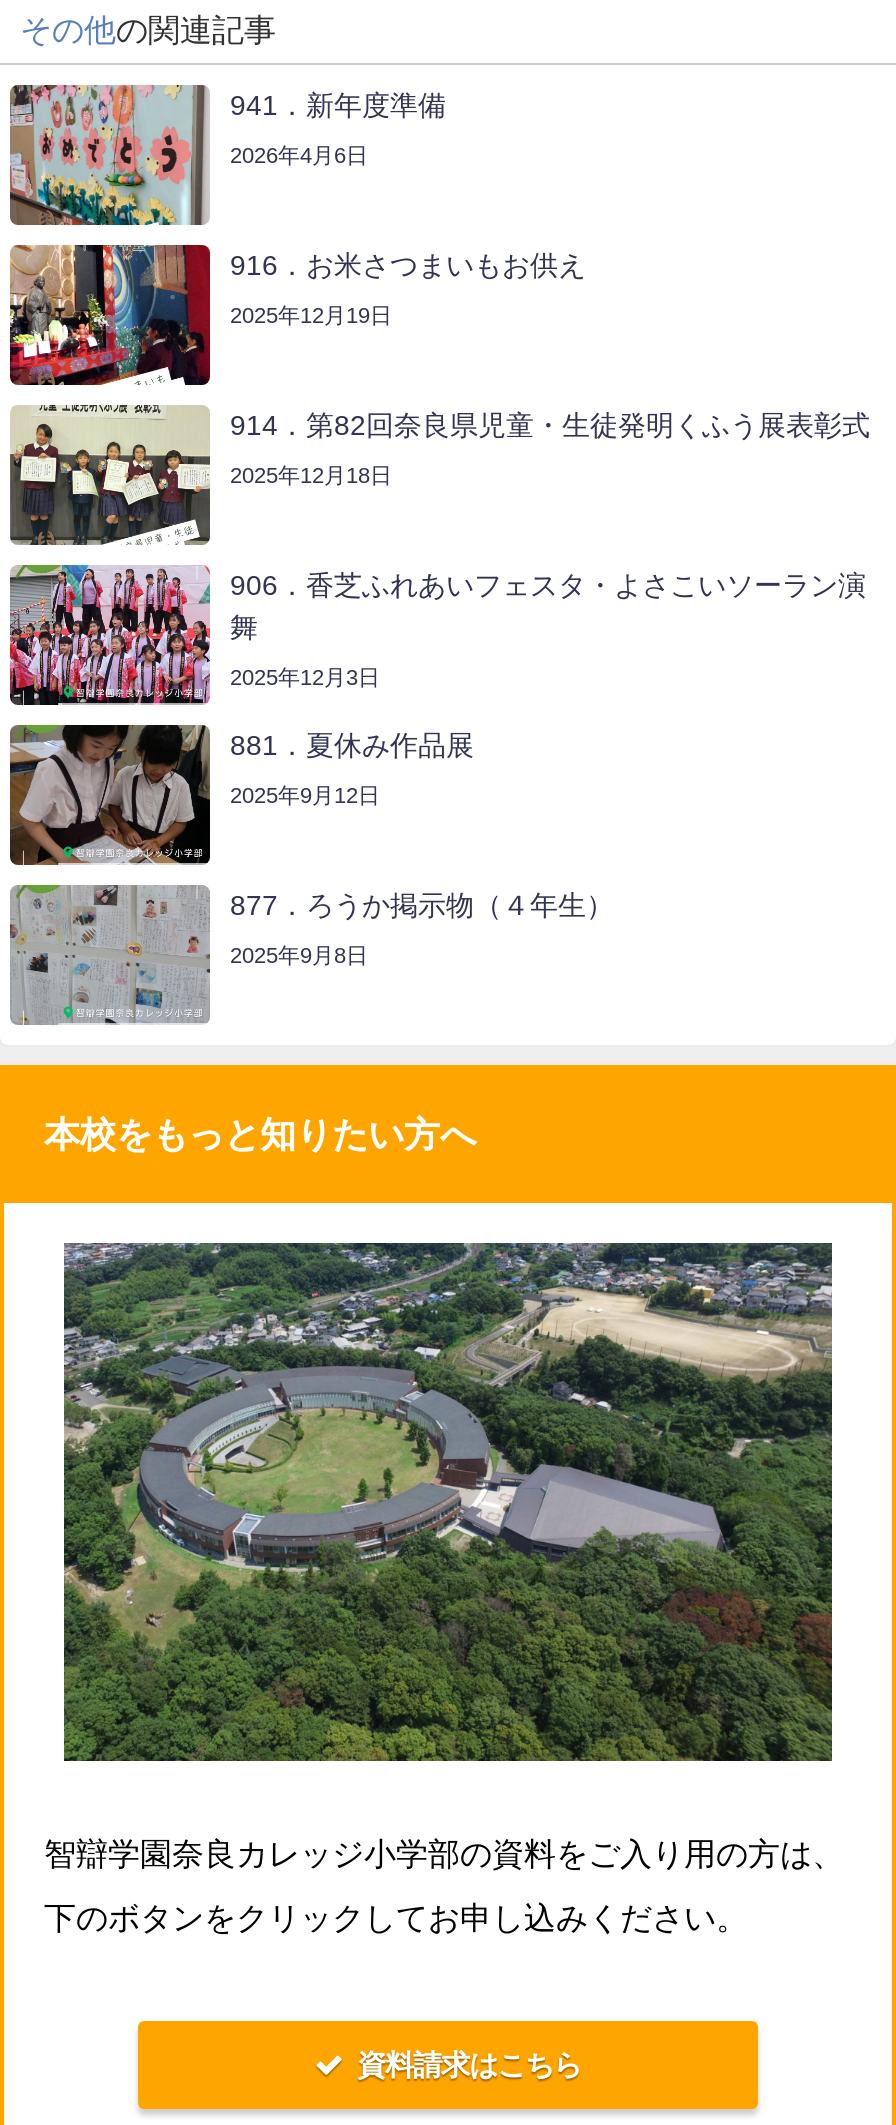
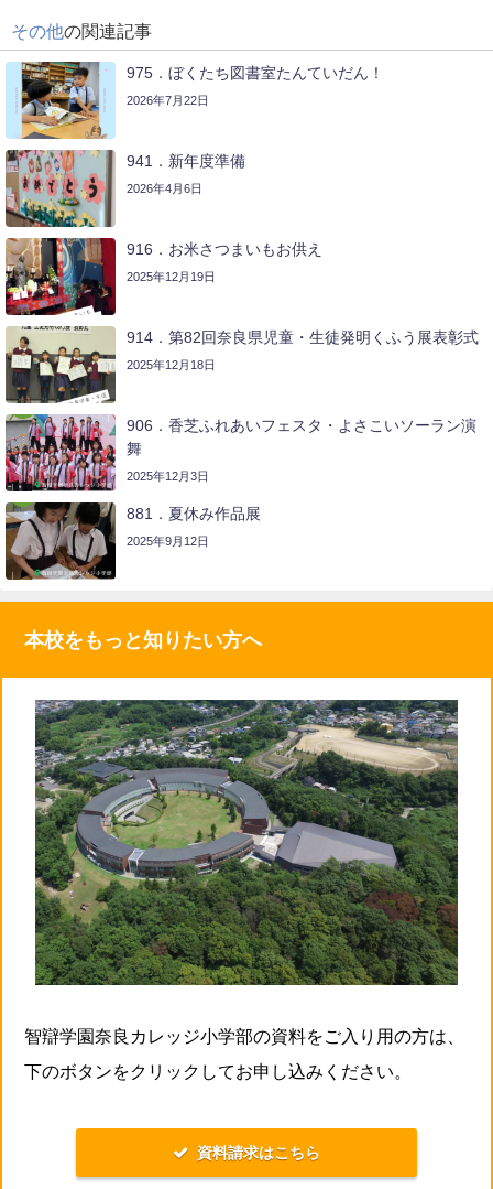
none -> [6,61,384,139] [image] | 975．ぼくたち図書室たんていだん！ | 2026年7月22日
moved [230,92,870,808] -> [127,154,479,548]: 941．新年度準備 | 2026年4月6日 | 916．お米さつまいもお供え | ... | 881．夏休み作品展 | 2025年9月12日
[10,887,614,1025] [image] | 877．ろうか掲示物（４年生） | 2025年9月8日 -> none

